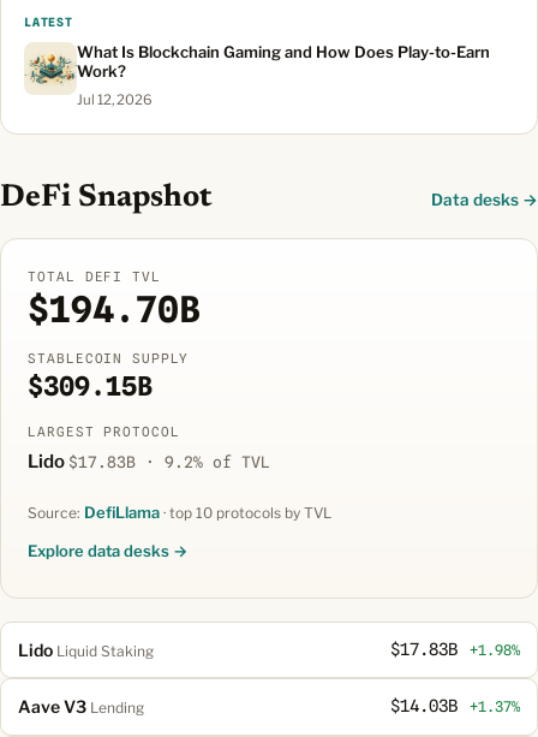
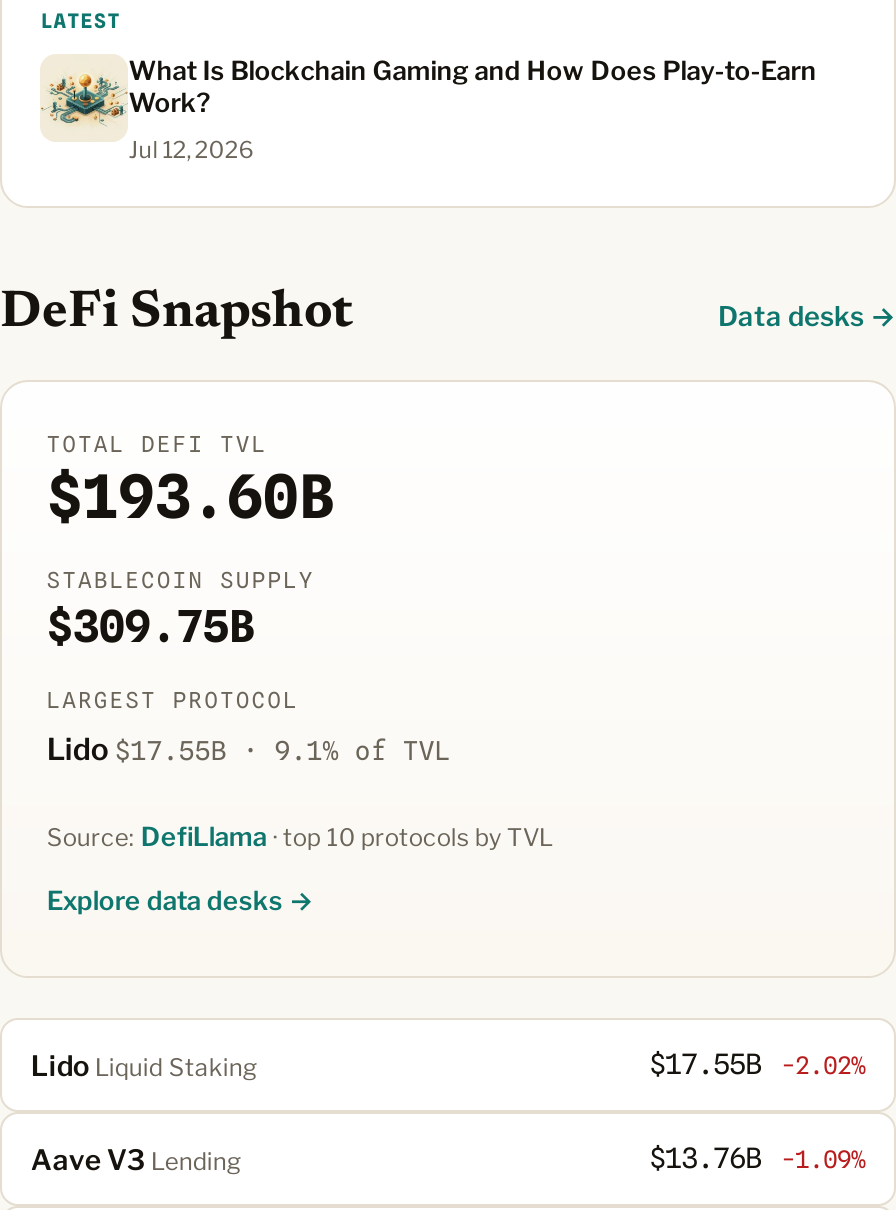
[28,287,201,330] $194.70B -> [47,461,335,533] $193.60B
[28,370,153,401] $309.15B -> [47,600,255,652] $309.75B
[28,450,271,472] Lido $17.83B · 9.2% of TVL -> [47,733,451,769] Lido $17.55B · 9.1% of TVL
[390,640,520,659] $17.83B | +1.98% -> [649,1048,865,1080] $17.55B | -2.02%
[390,696,520,716] $14.03B | +1.37% -> [649,1143,865,1175] $13.76B | -1.09%

